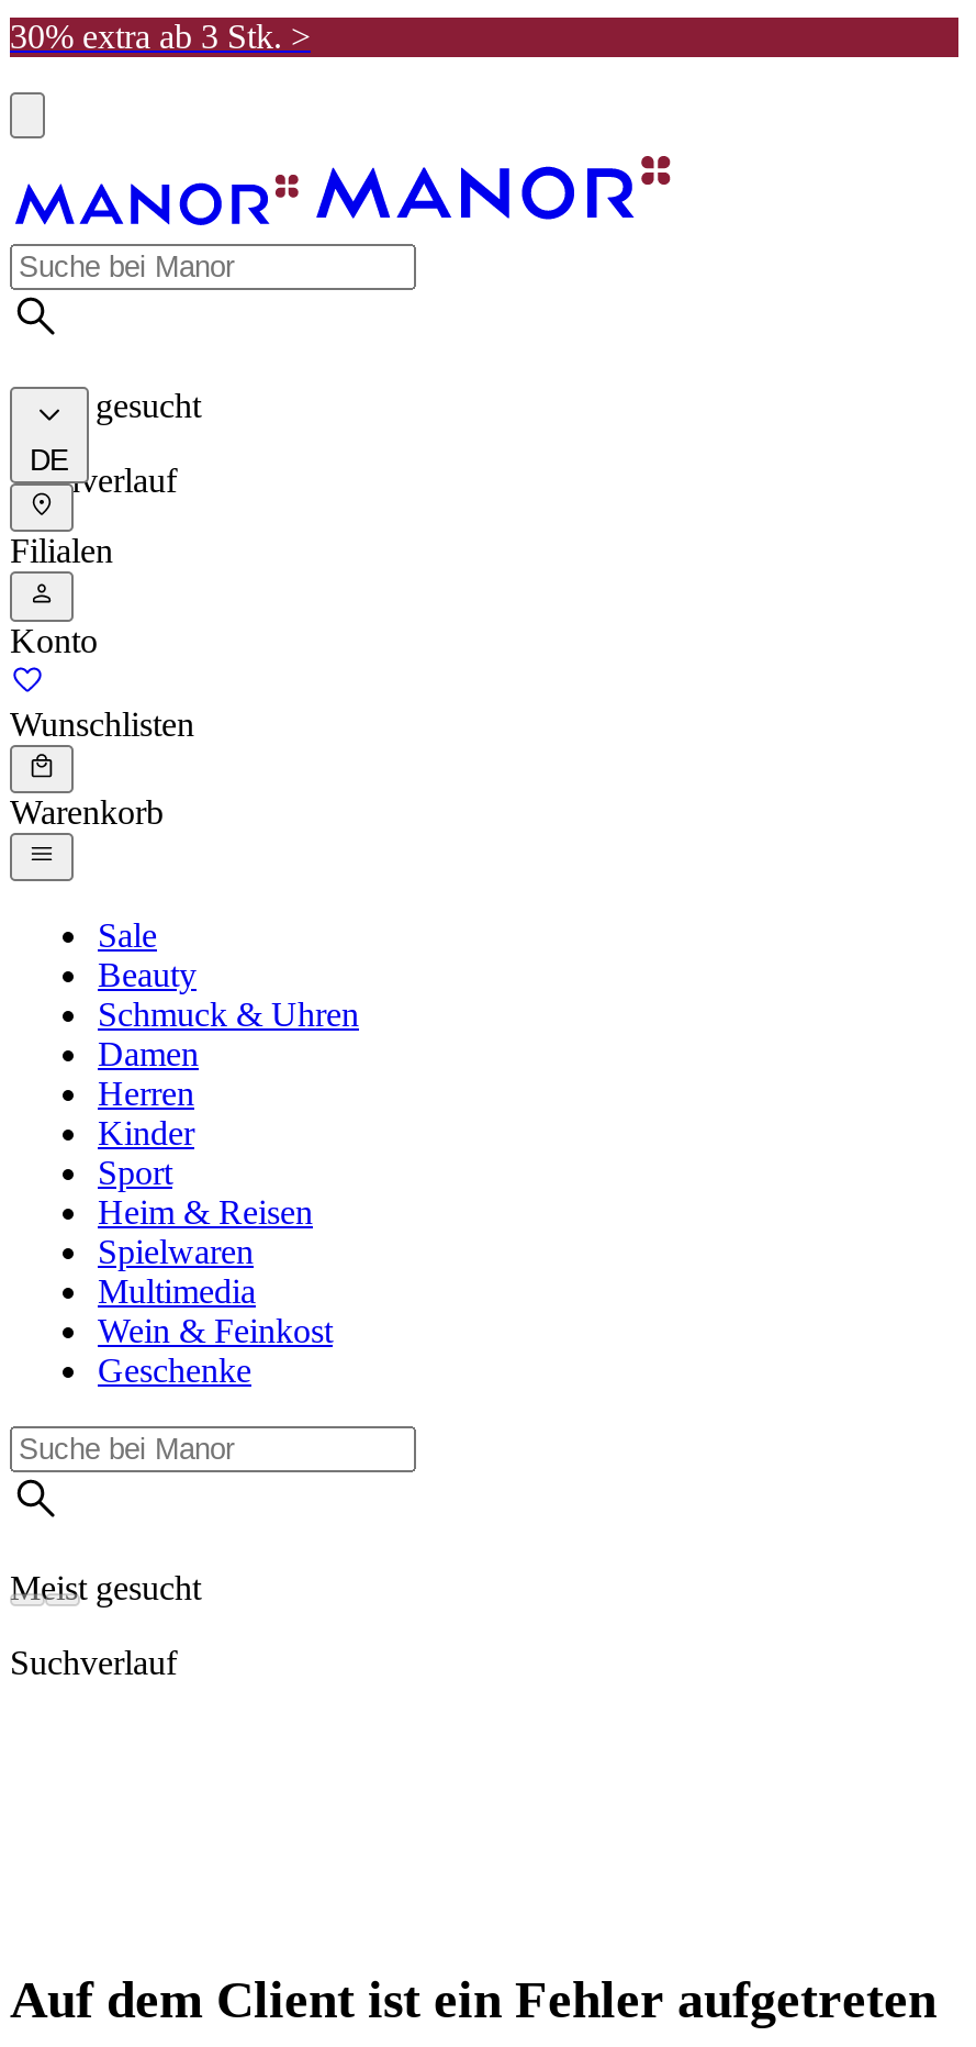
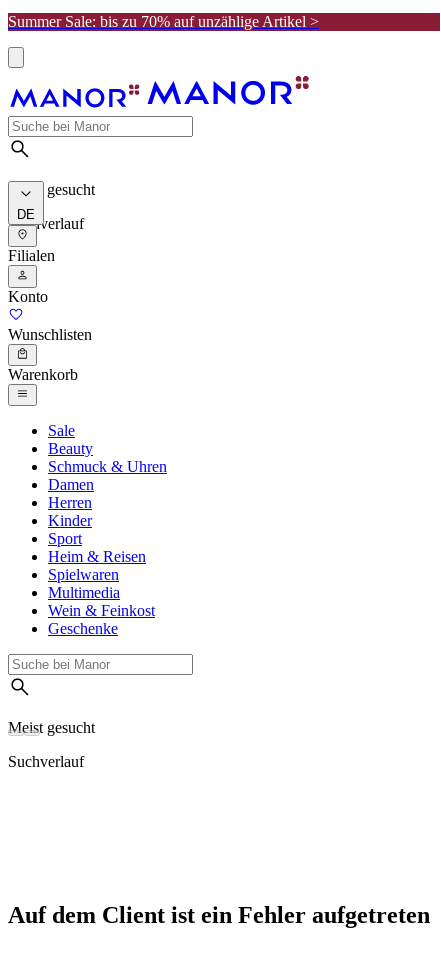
[10,18,311,55] 30% extra ab 3 Stk. > -> [8,13,319,30] Summer Sale: bis zu 70% auf unzählige Artikel >

